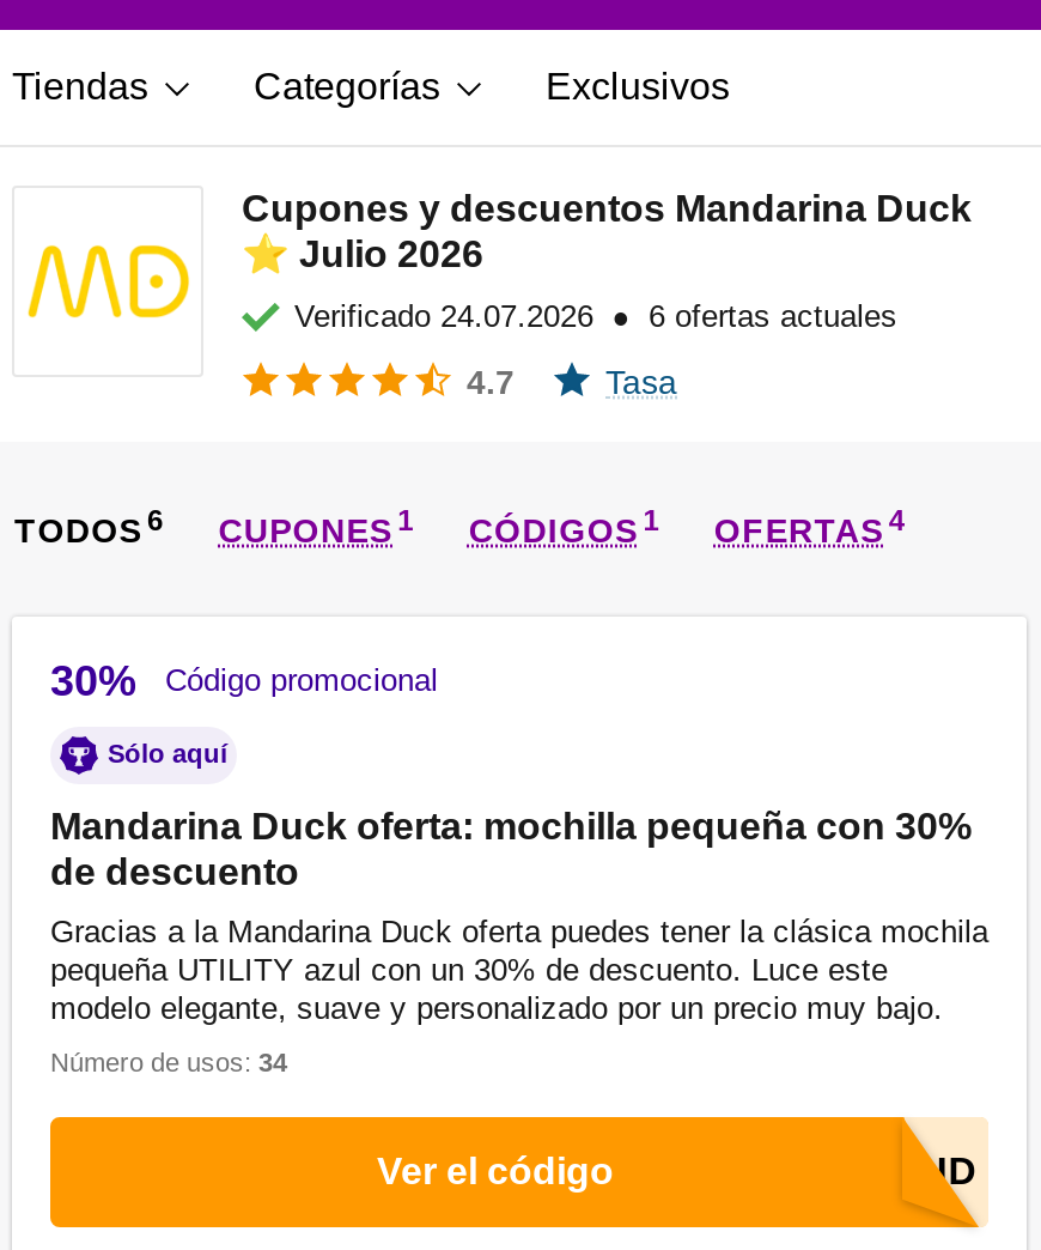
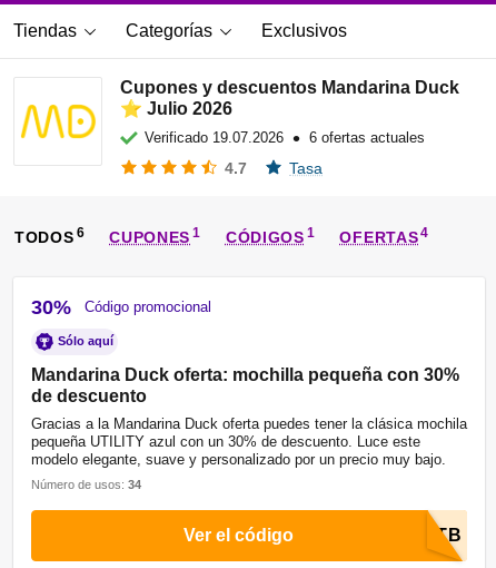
[285,291,897,344] Verificado 24.07.2026 • 6 ofertas actuales -> [140,126,425,150] Verificado 19.07.2026 • 6 ofertas actuales

